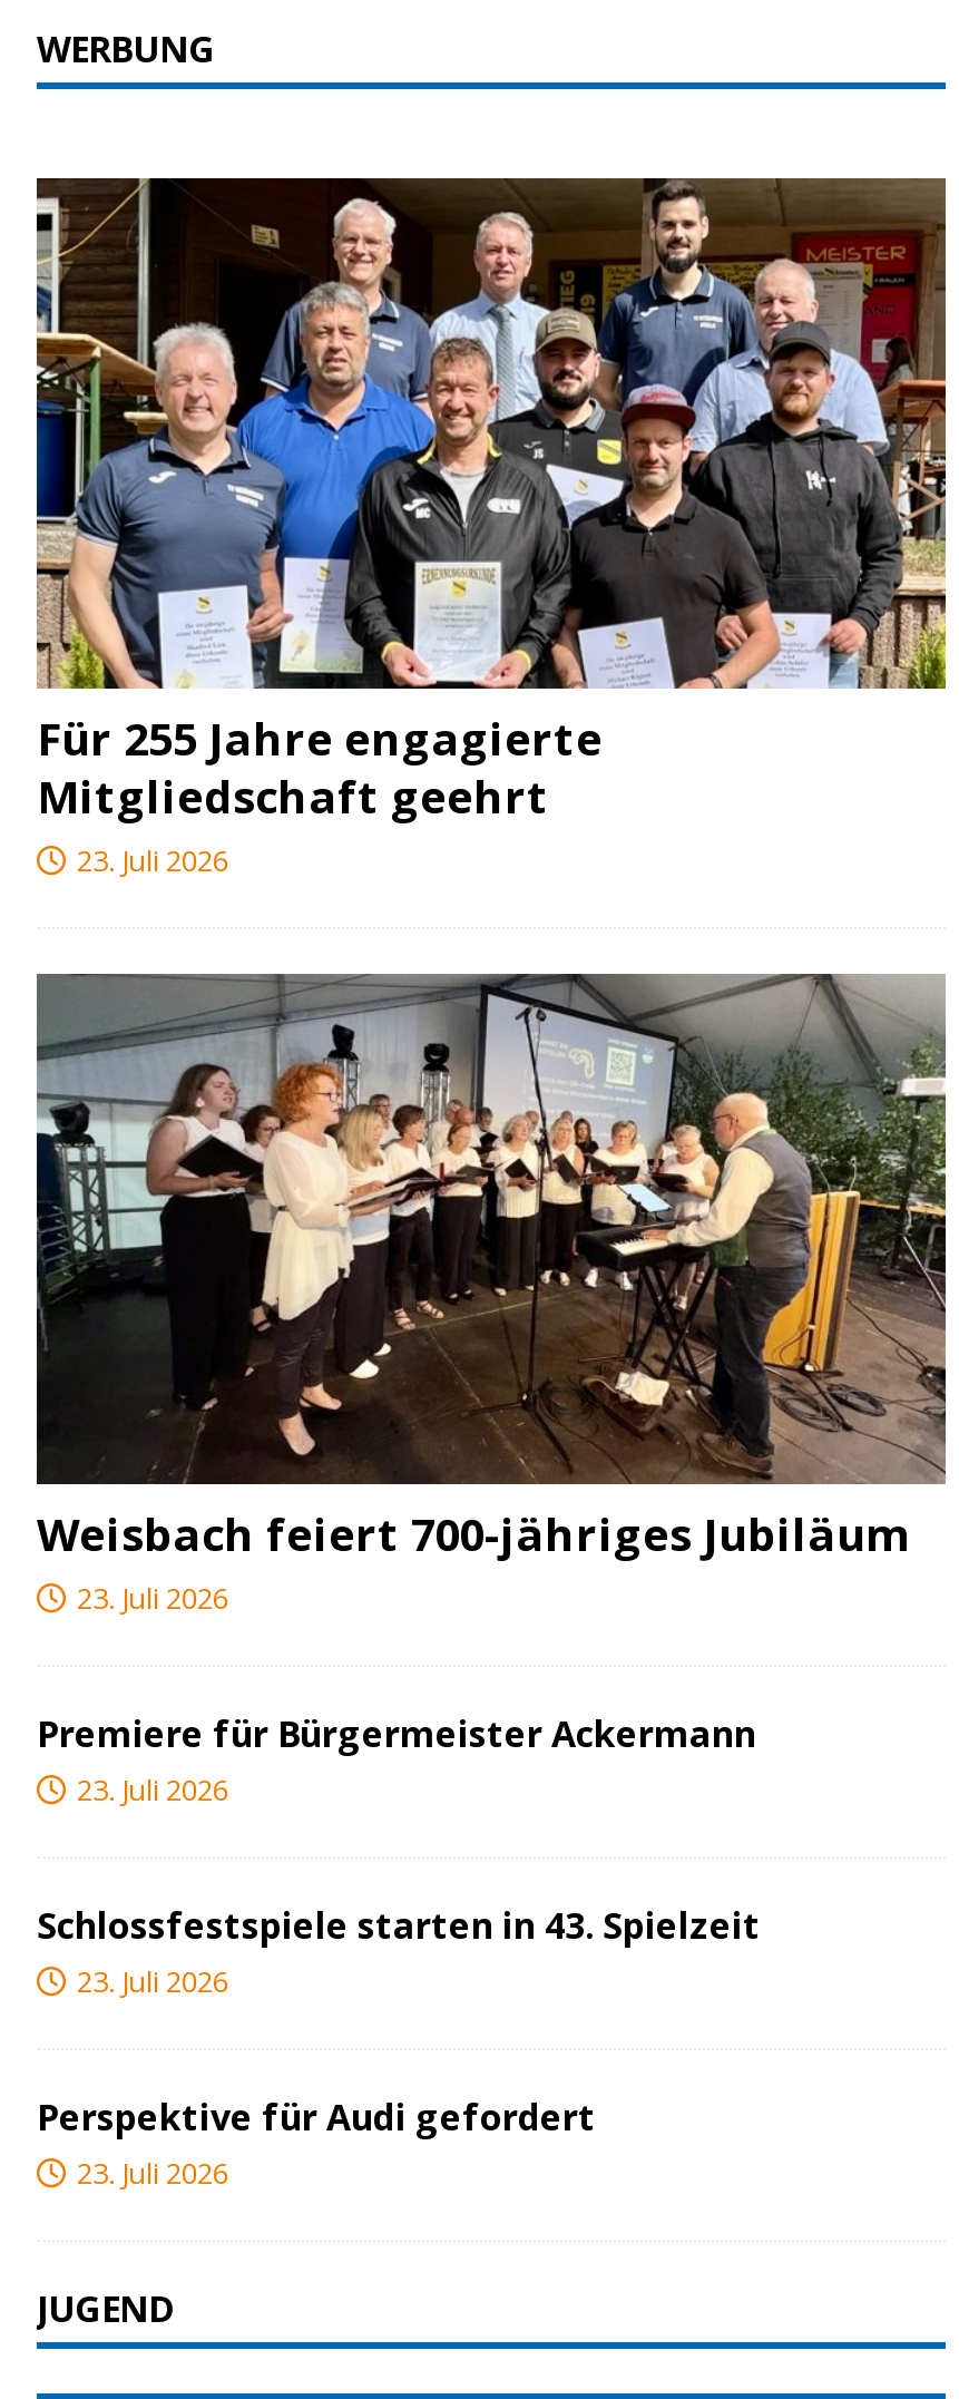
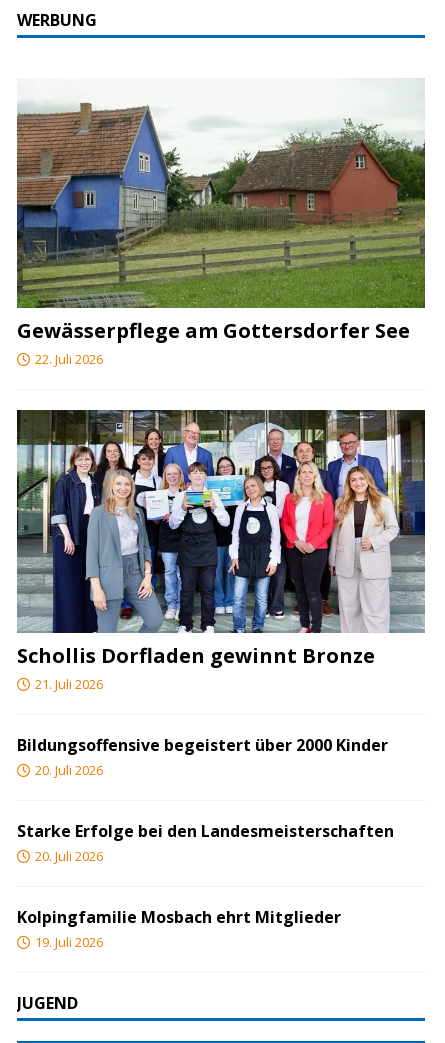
[35,176,948,880] [image] | Für 255 Jahre engagierte | Mitgliedschaft geehrt | 23. Juli 2026 -> [16,78,426,367] [image] | Gewässerpflege am Gottersdorfer See | 22. Juli 2026
[37,972,946,1619] [image] | Weisbach feiert 700-jähriges Jubiläum | 23. Juli 2026 -> [16,409,425,693] [image] | Schollis Dorfladen gewinnt Bronze | 21. Juli 2026
[37,1710,756,1811] Premiere für Bürgermeister Ackermann | 23. Juli 2026 -> [17,734,388,779] Bildungsoffensive begeistert über 2000 Kinder | 20. Juli 2026
[37,1902,761,2002] Schlossfestspiele starten in 43. Spielzeit | 23. Juli 2026 -> [17,820,394,865] Starke Erfolge bei den Landesmeisterschaften | 20. Juli 2026
[37,2094,596,2194] Perspektive für Audi gefordert | 23. Juli 2026 -> [17,906,341,951] Kolpingfamilie Mosbach ehrt Mitglieder | 19. Juli 2026

